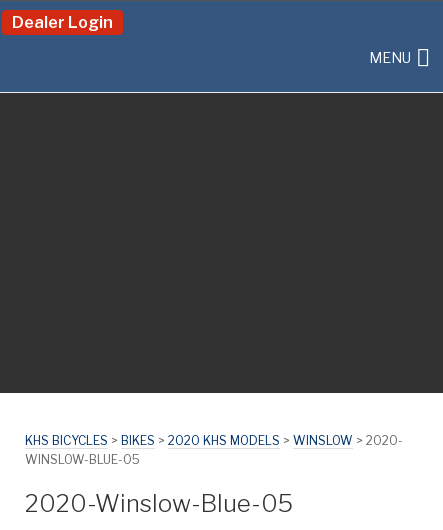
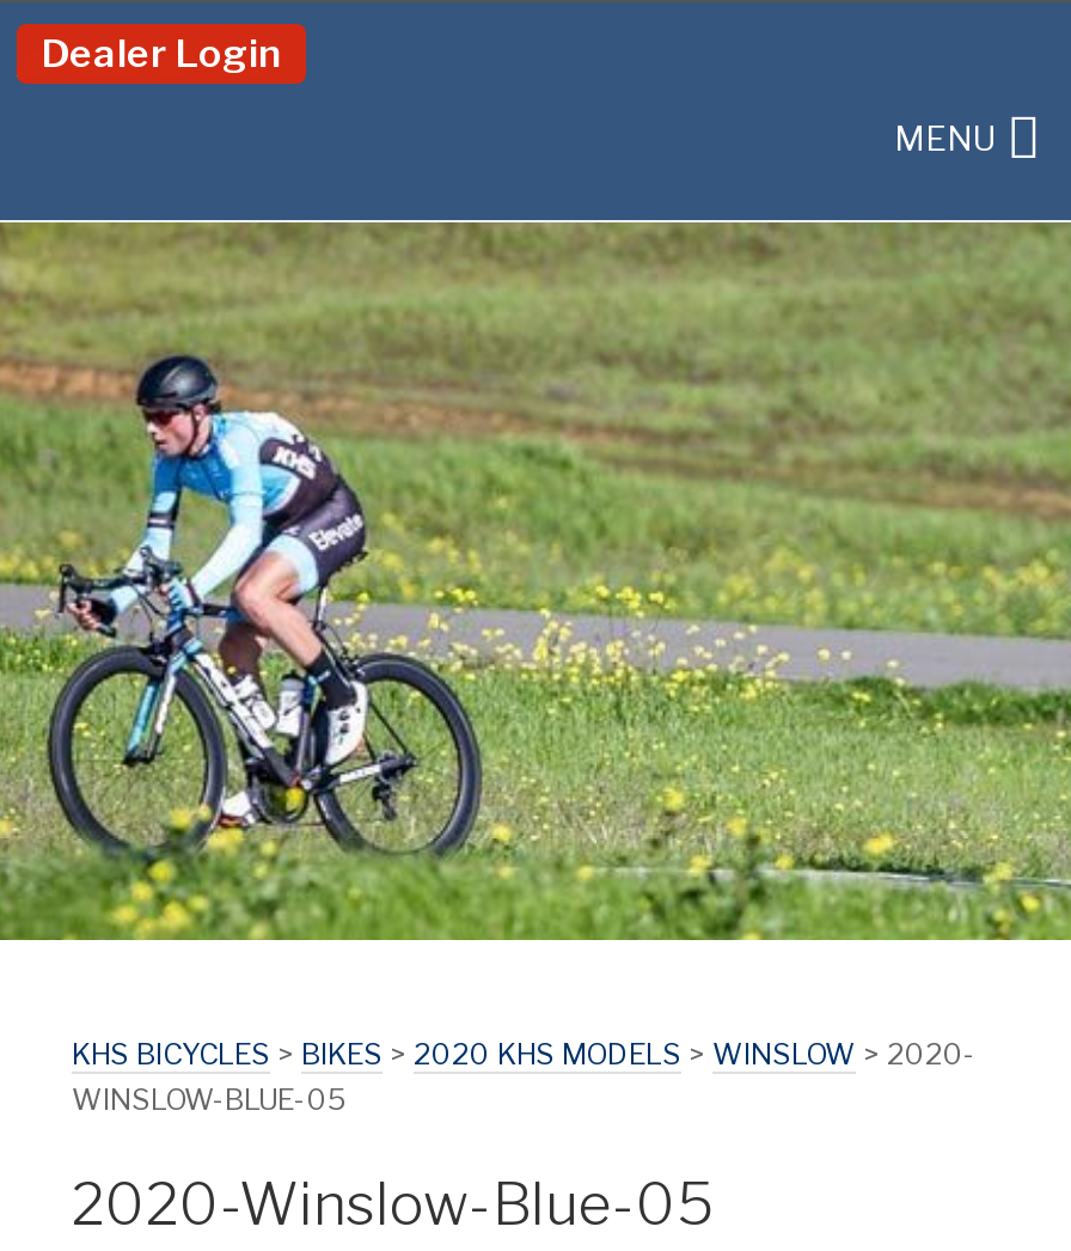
none -> [7,220,1064,942] [image]

